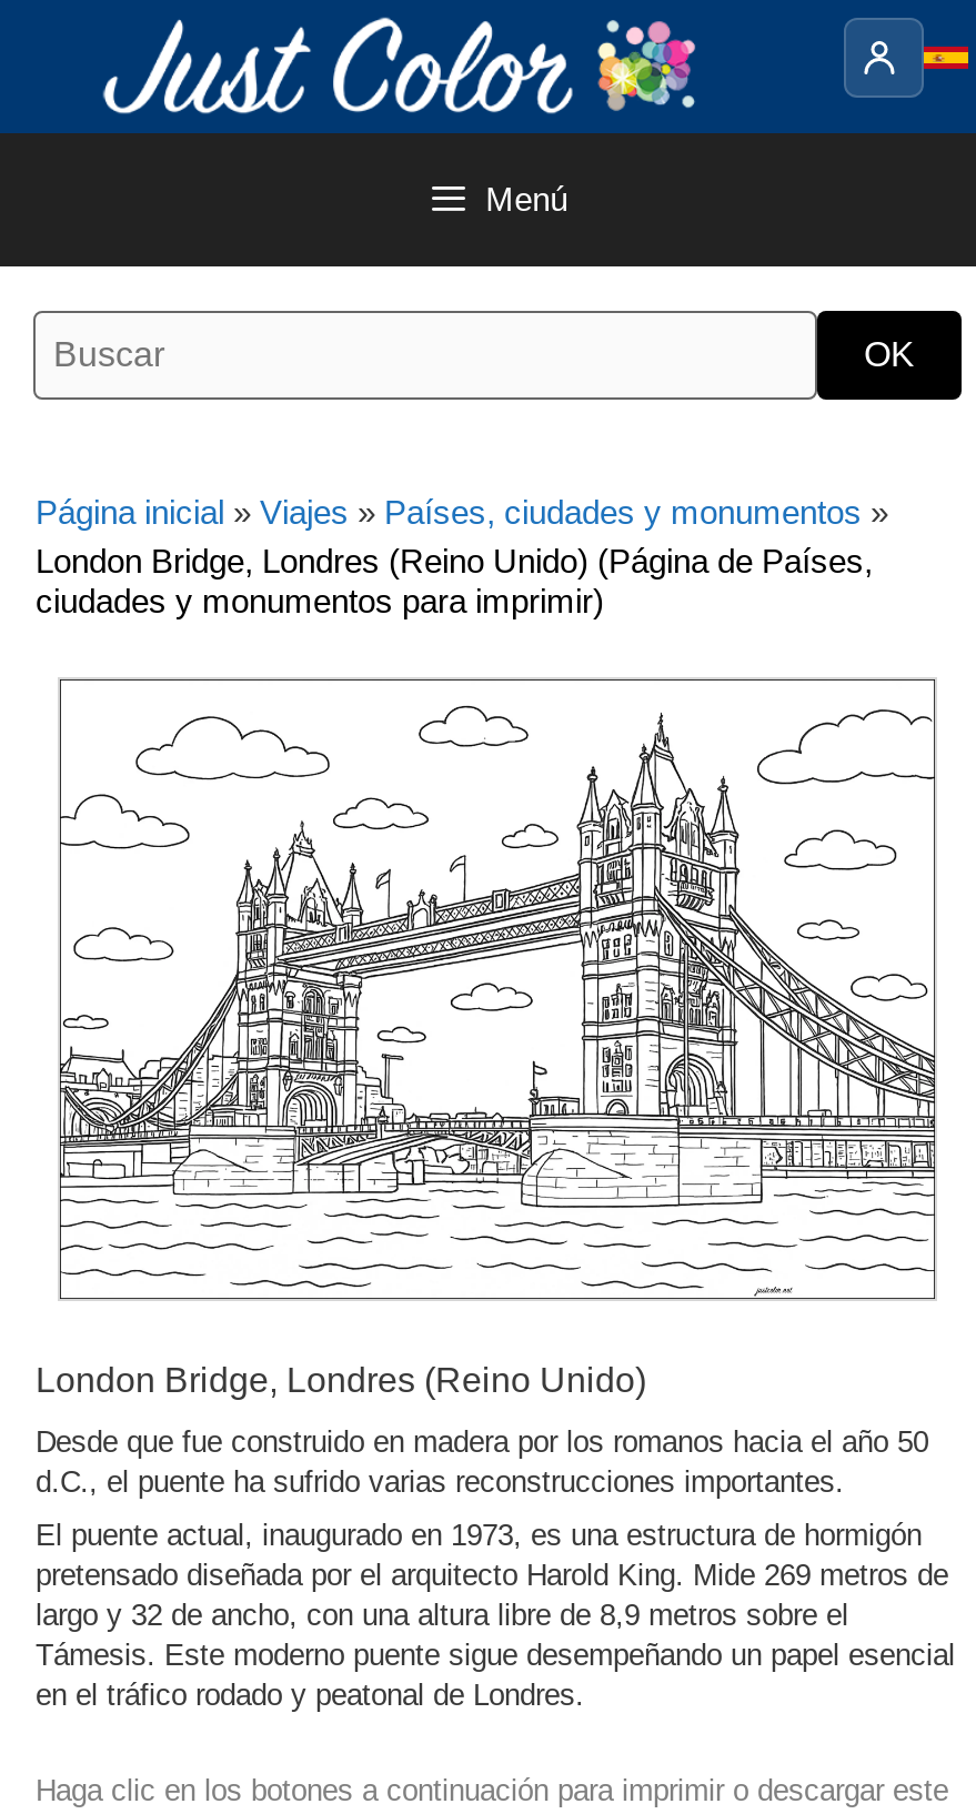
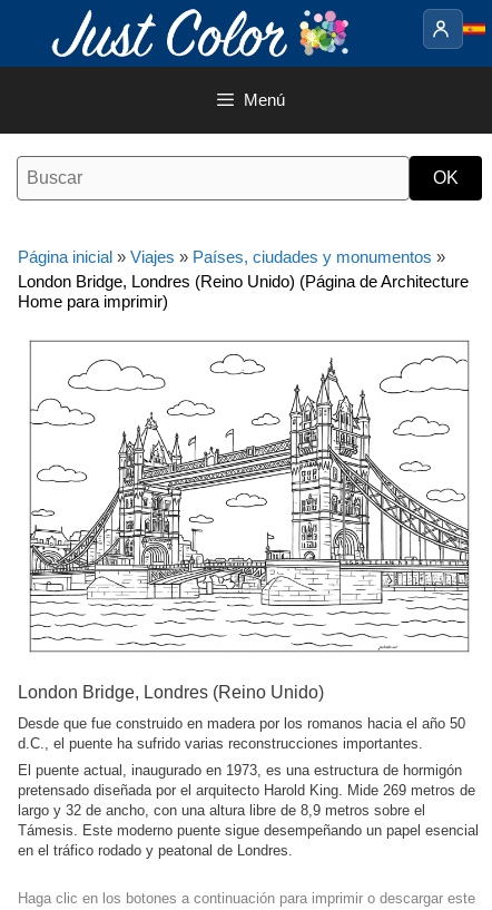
[36,542,873,619] London Bridge, Londres (Reino Unido) (Página de Países, | ciudades y monumentos para imprimir) -> [18,272,469,311] London Bridge, Londres (Reino Unido) (Página de Architecture | Home para imprimir)

